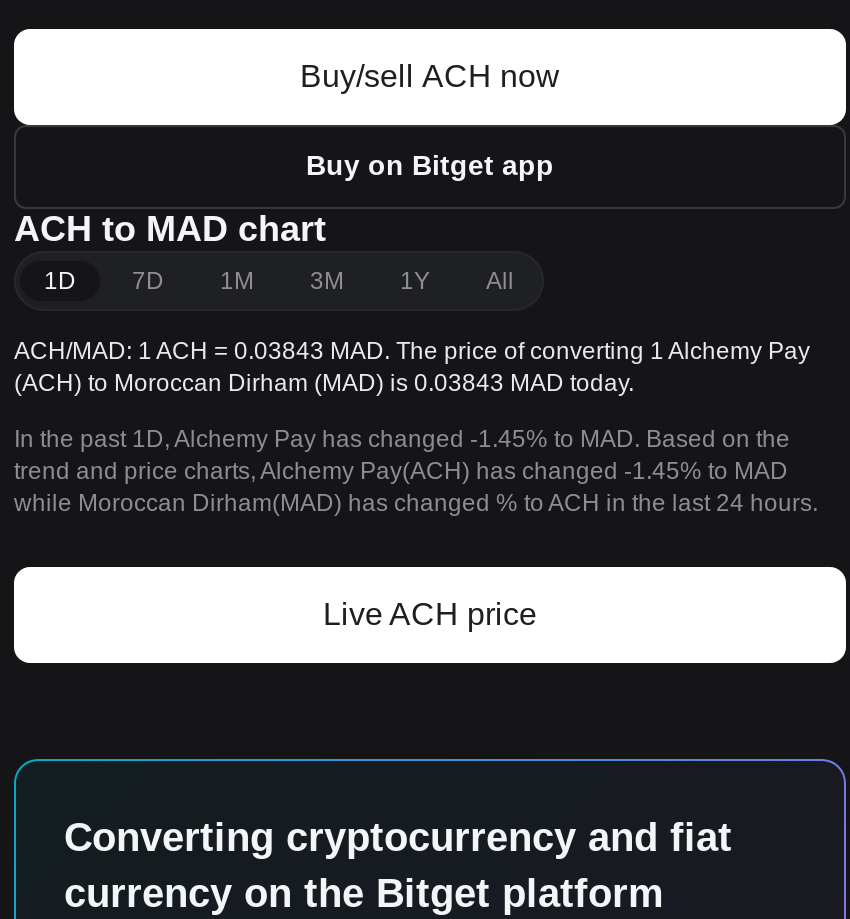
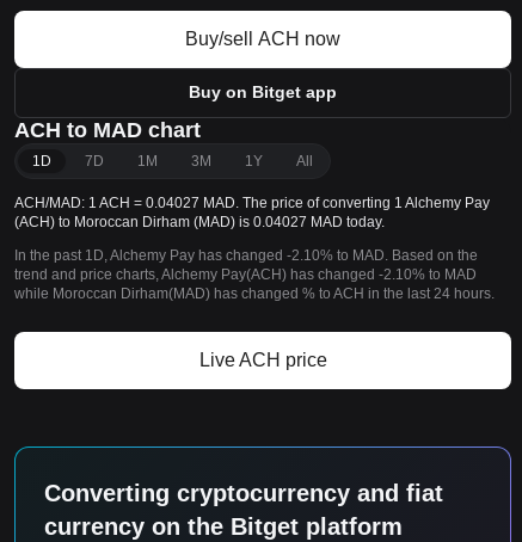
[14,337,810,365] ACH/MAD: 1 ACH = 0.03843 MAD. The price of converting 1 Alchemy Pay -> [14,195,490,211] ACH/MAD: 1 ACH = 0.04027 MAD. The price of converting 1 Alchemy Pay
[14,369,634,397] (ACH) to Moroccan Dirham (MAD) is 0.03843 MAD today. -> [14,214,385,230] (ACH) to Moroccan Dirham (MAD) is 0.04027 MAD today.
[14,425,790,453] In the past 1D, Alchemy Pay has changed -1.45% to MAD. Based on the -> [14,247,478,264] In the past 1D, Alchemy Pay has changed -2.10% to MAD. Based on the
[14,457,788,485] trend and price charts, Alchemy Pay(ACH) has changed -1.45% to MAD -> [14,266,477,283] trend and price charts, Alchemy Pay(ACH) has changed -2.10% to MAD

